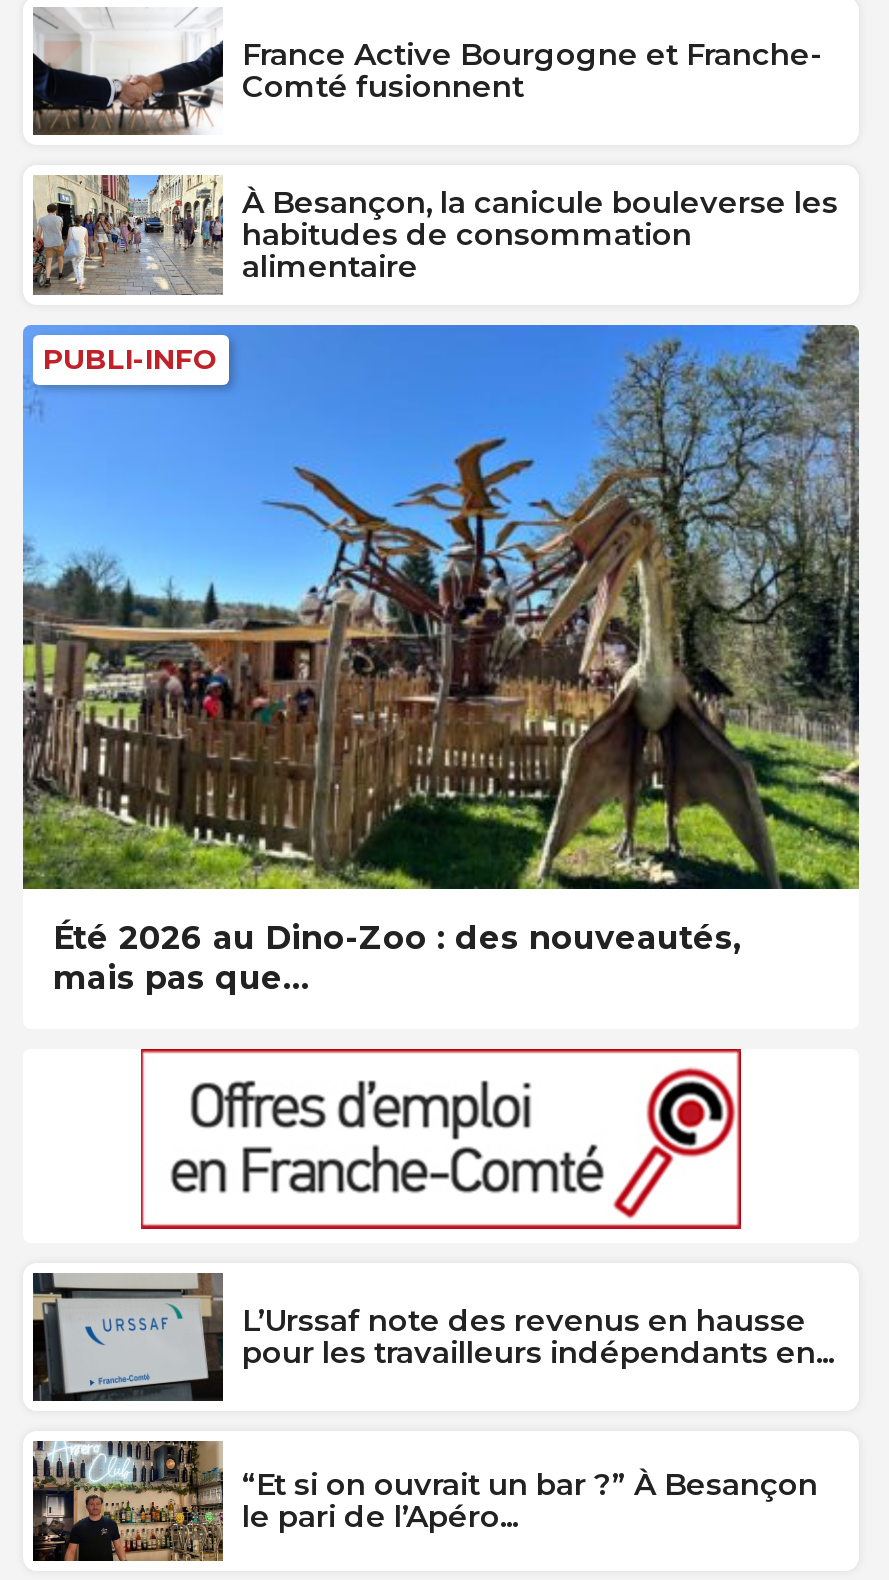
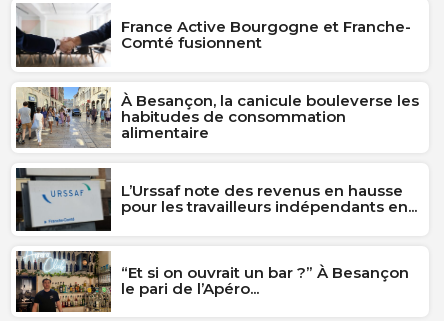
[21,324,861,892] [image] | PUBLI-INFO -> none
[53,919,741,997] Été 2026 au Dino-Zoo : des nouveautés, | mais pas que… -> none
[139,1046,743,1230] [image] -> none

